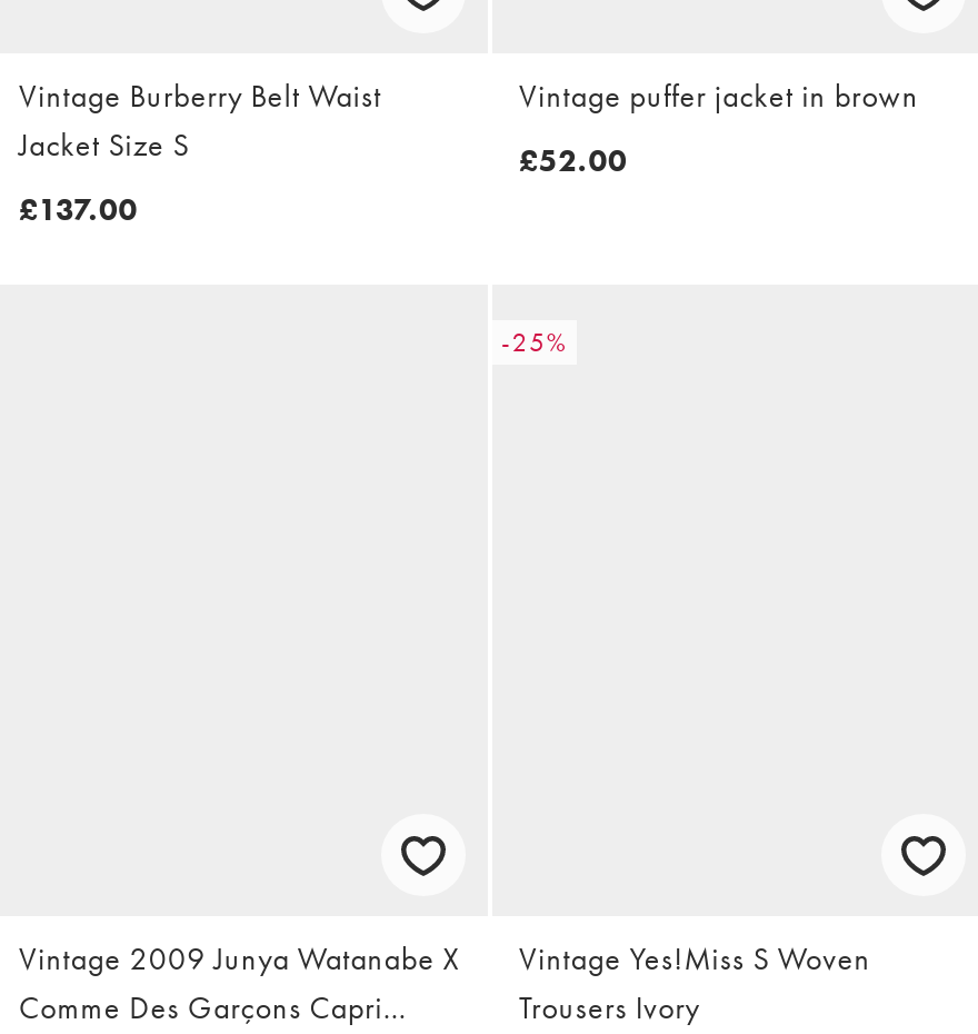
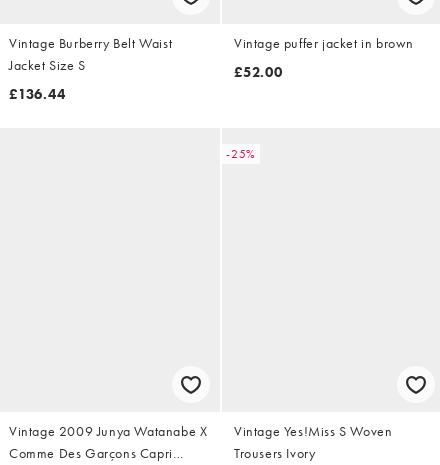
[19,188,138,228] £137.00 -> [9,85,66,103] £136.44

